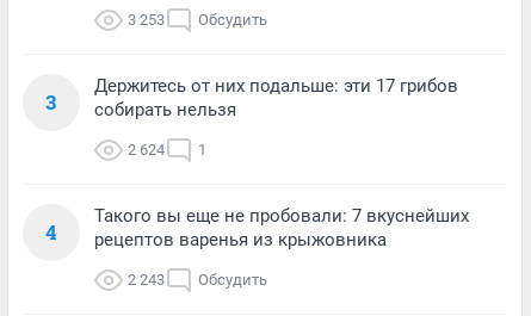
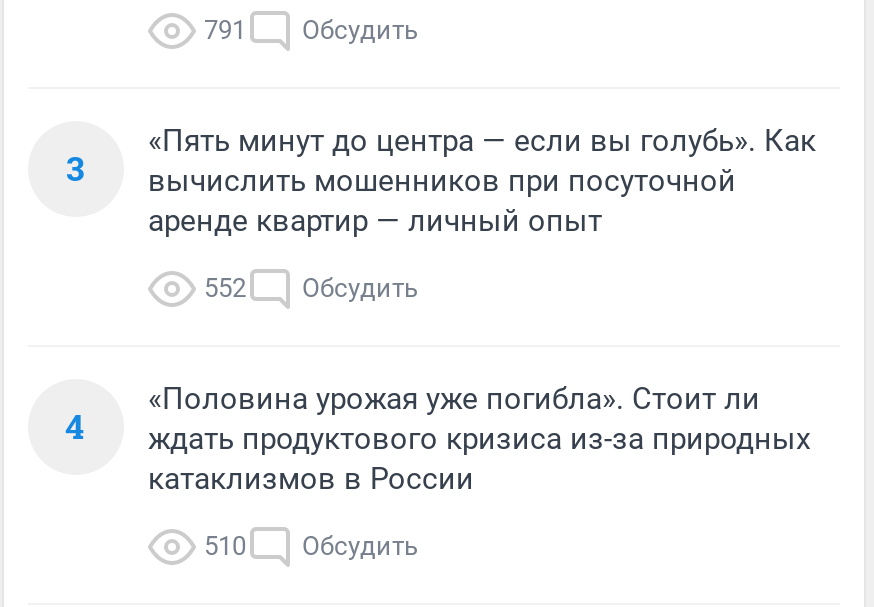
[128,10,267,28] 3 253 Обсудить -> [204,14,418,44] 791 Обсудить
[94,75,458,120] Держитесь от них подальше: эти 17 грибов | собирать нельзя -> [148,122,816,238] «Пять минут до центра — если вы голубь». Как | вычислить мошенников при посуточной | аренде квартир — личный опыт
[128,140,206,158] 2 624 | 1 -> [204,272,418,302] 552 | Обсудить
[94,205,469,250] Такого вы еще не пробовали: 7 вкуснейших | рецептов варенья из крыжовника -> [148,380,810,496] «Половина урожая уже погибла». Стоит ли | ждать продуктового кризиса из-за природных | катаклизмов в России
[128,270,267,288] 2 243 Обсудить -> [204,530,418,560] 510 Обсудить

